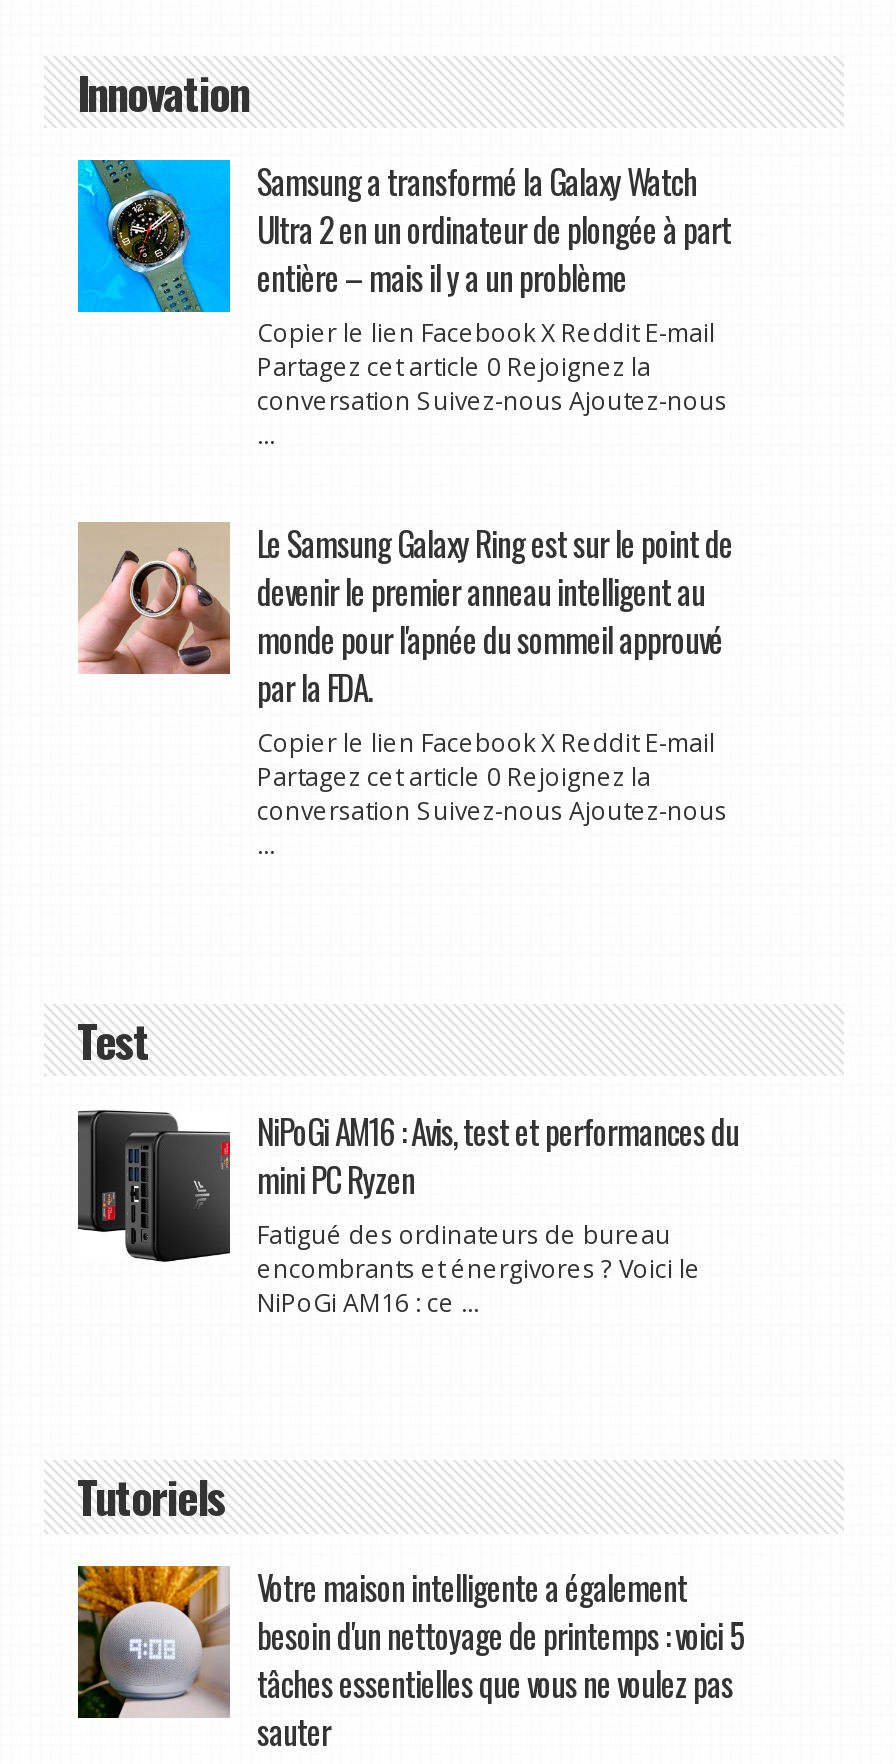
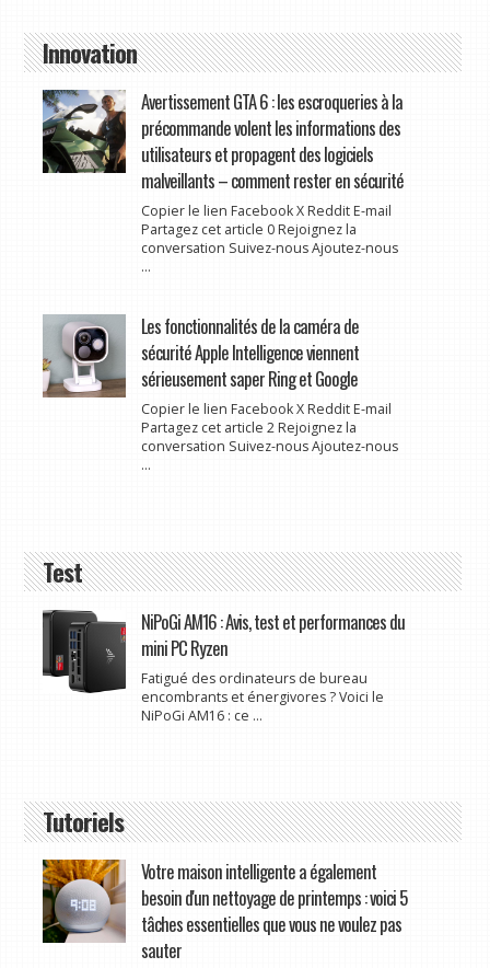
[76,157,731,314] [image] | Samsung a transformé la Galaxy Watch | Ultra 2 en un ordinateur de plongée à part | entière – mais il y a un problème -> [42,88,403,194] [image] | Avertissement GTA 6 : les escroqueries à la | précommande volent les informations des | utilisateurs et propagent des logiciels | malveillants – comment rester en sécurité
moved [257,317,727,419] -> [141,202,398,258]: Copier le lien Facebook X Reddit E-mail | Partagez cet article 0 Rejoignez la | conversation Suivez-nous Ajoutez-nous
[80,519,733,713] [image] | Le Samsung Galaxy Ring est sur le point de | devenir le premier anneau intelligent au | monde pour l'apnée du sommeil approuvé | par la FDA. -> [42,313,358,397] [image] | Les fonctionnalités de la caméra de | sécurité Apple Intelligence viennent | sérieusement saper Ring et Google
[257,761,651,795] Partagez cet article 0 Rejoignez la -> [141,419,356,437] Partagez cet article 2 Rejoignez la

